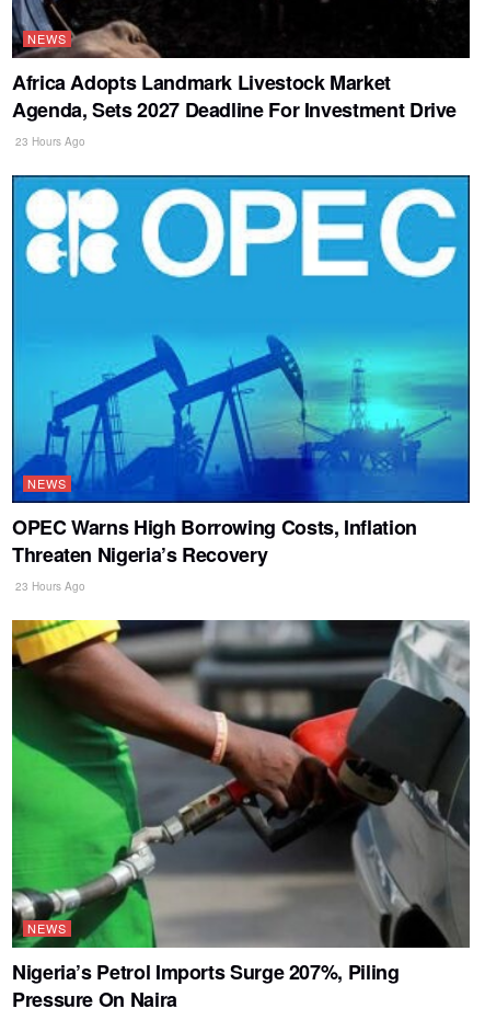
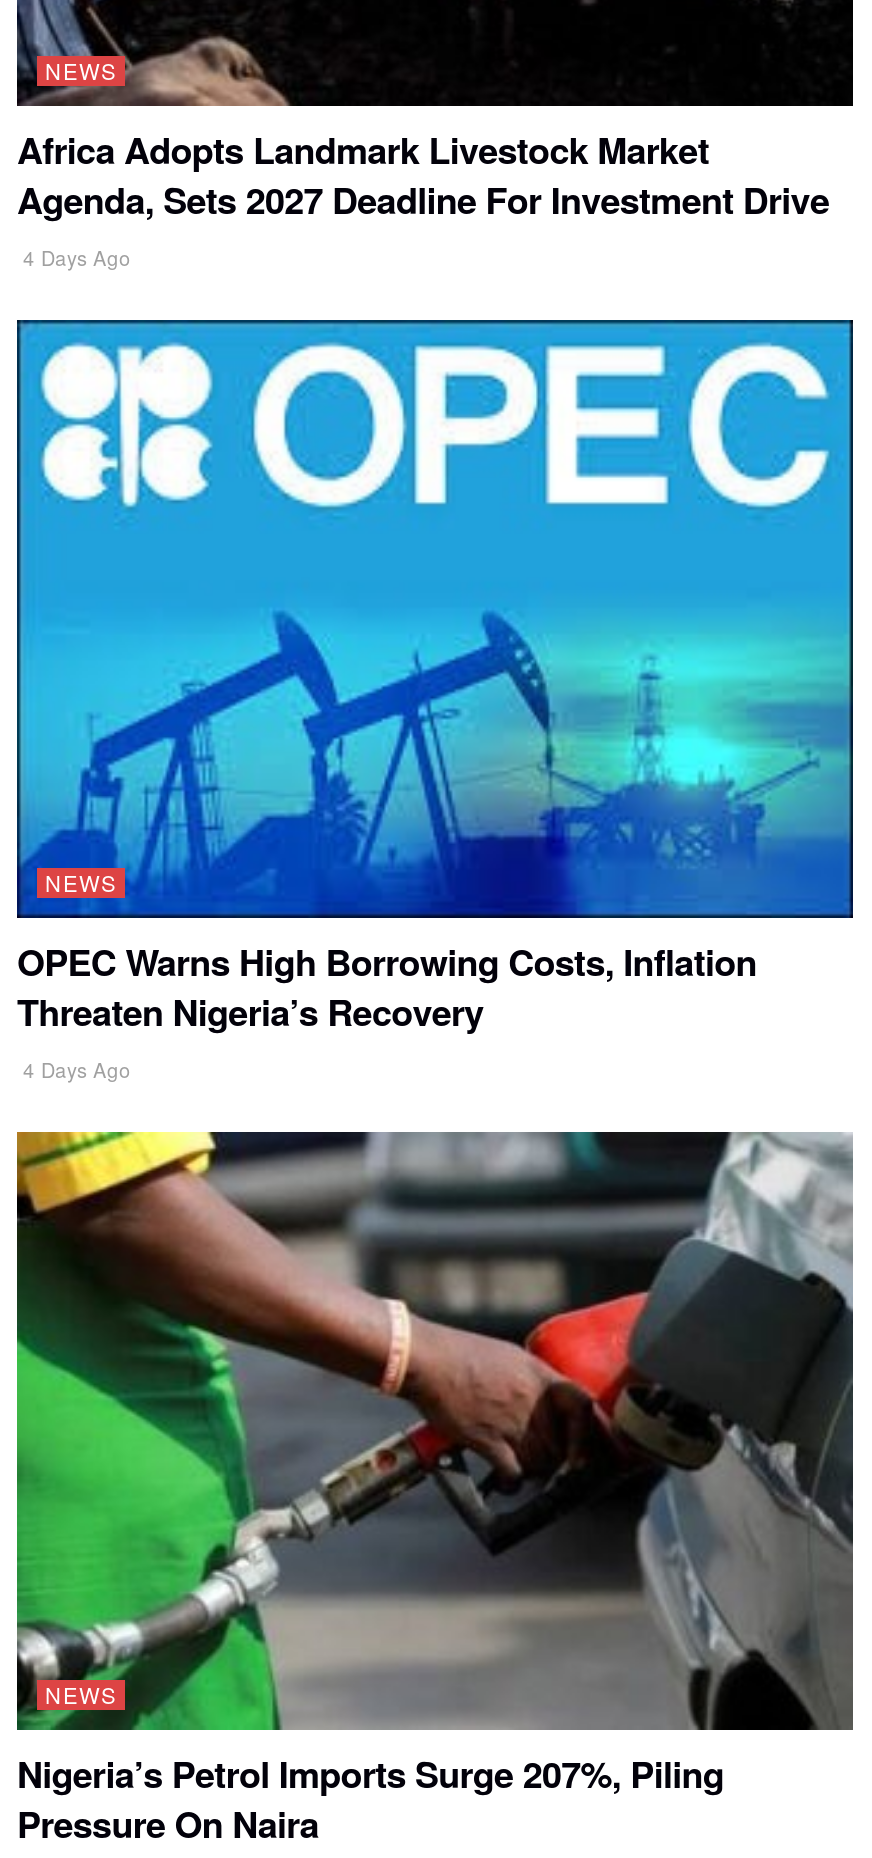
[12,134,85,149] 23 Hours Ago -> [17,244,131,272] 4 Days Ago
[12,578,85,593] 23 Hours Ago -> [17,1055,131,1083] 4 Days Ago

